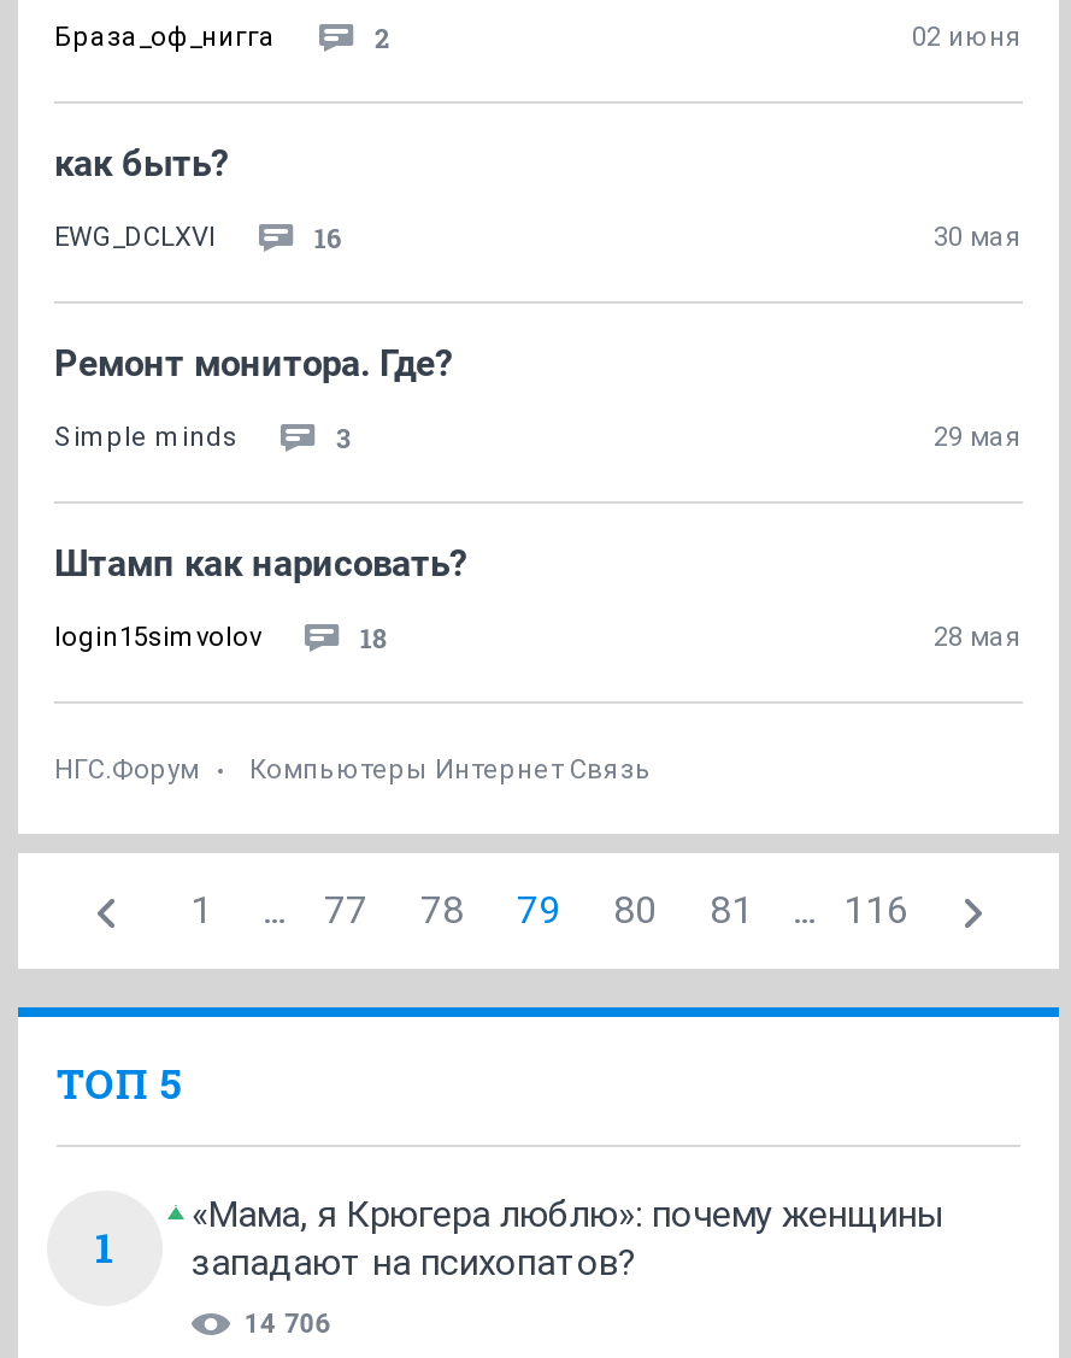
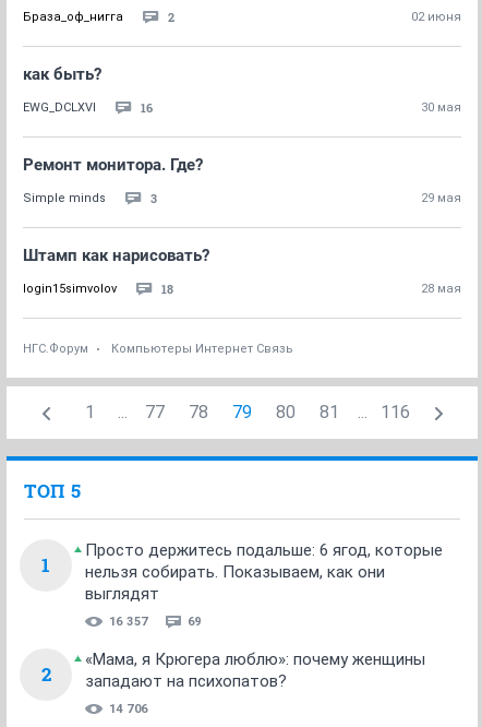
none -> [41,540,443,687] Просто держитесь подальше: 6 ягод, которые | нельзя собирать. Показываем, как они | выглядят | 16 357 | 69 | 2

